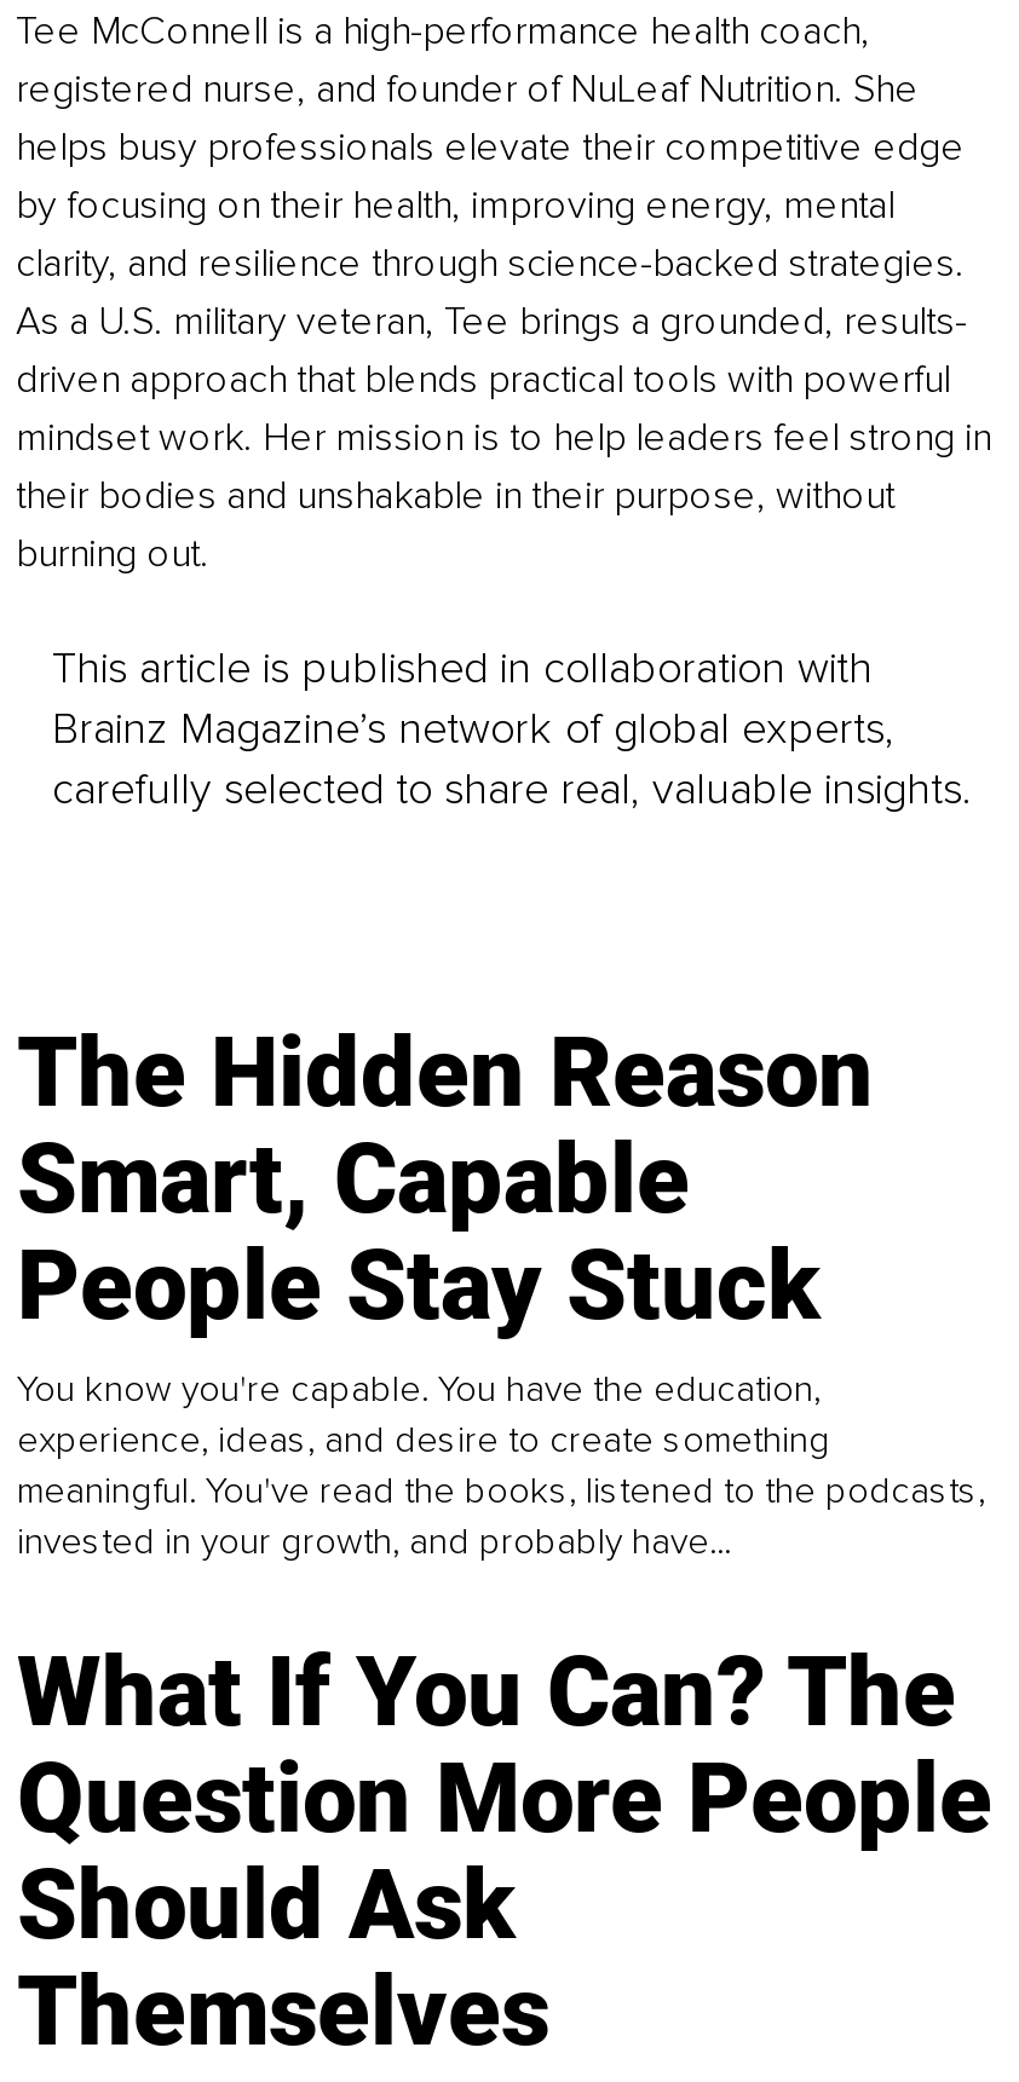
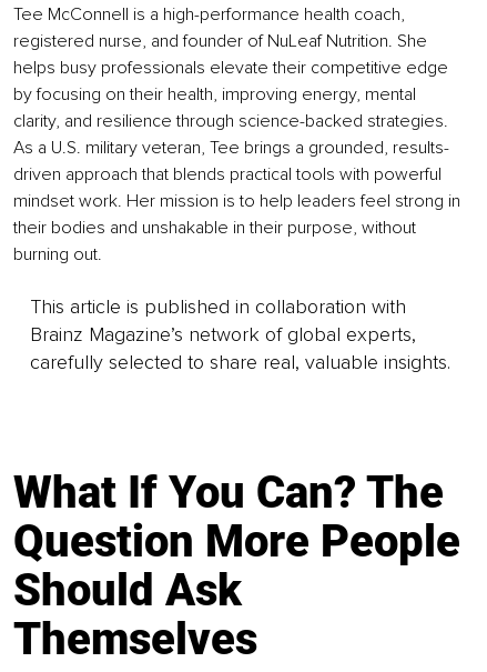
[17,1015,985,1562] The Hidden Reason | Smart, Capable | People Stay Stuck | You know you're capable. You have the education, | experience, ideas, and desire to create something | meaningful. You've read the books, listened to the podcasts, | invested in your growth, and probably have... -> none

